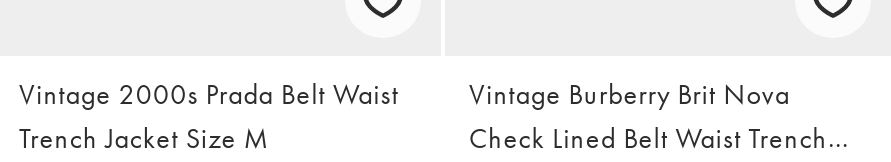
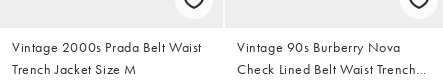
[469,75,790,111] Vintage Burberry Brit Nova -> [237,38,401,56] Vintage 90s Burberry Nova

